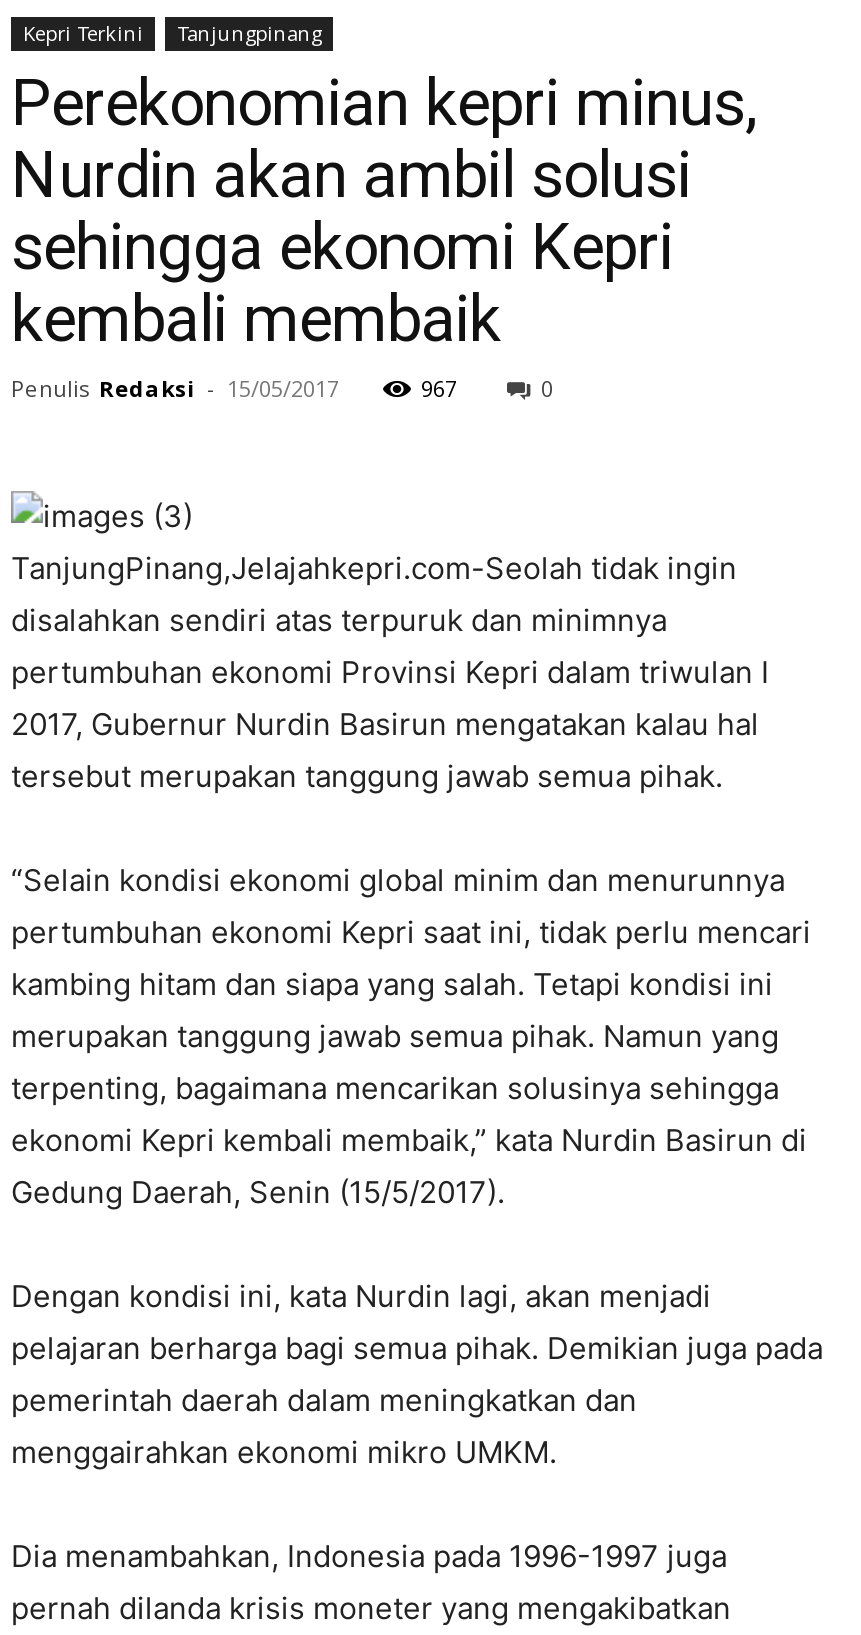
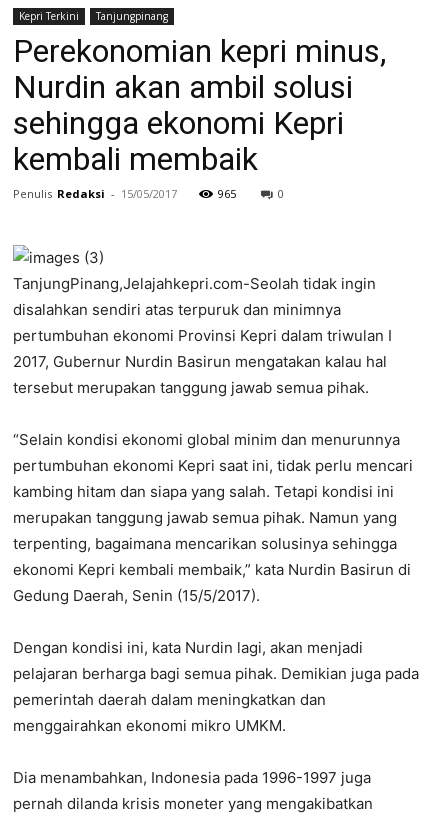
[421,373,457,403] 967 -> [218,186,236,201] 965

